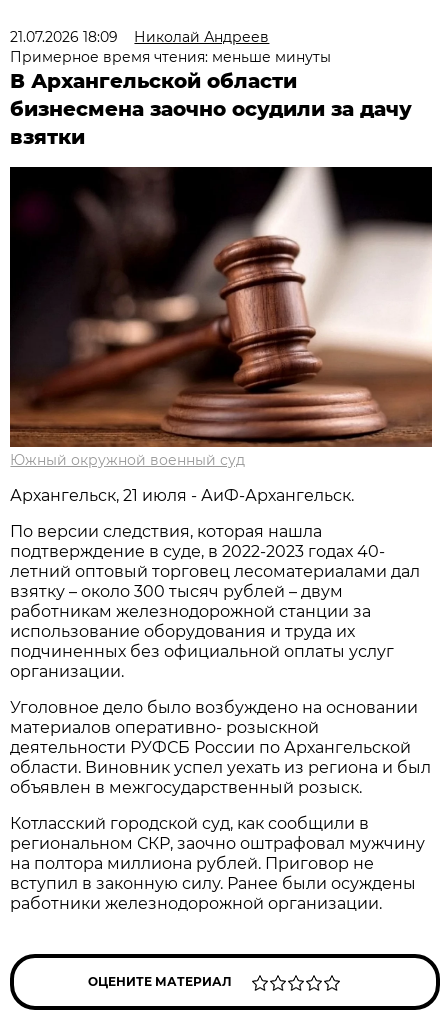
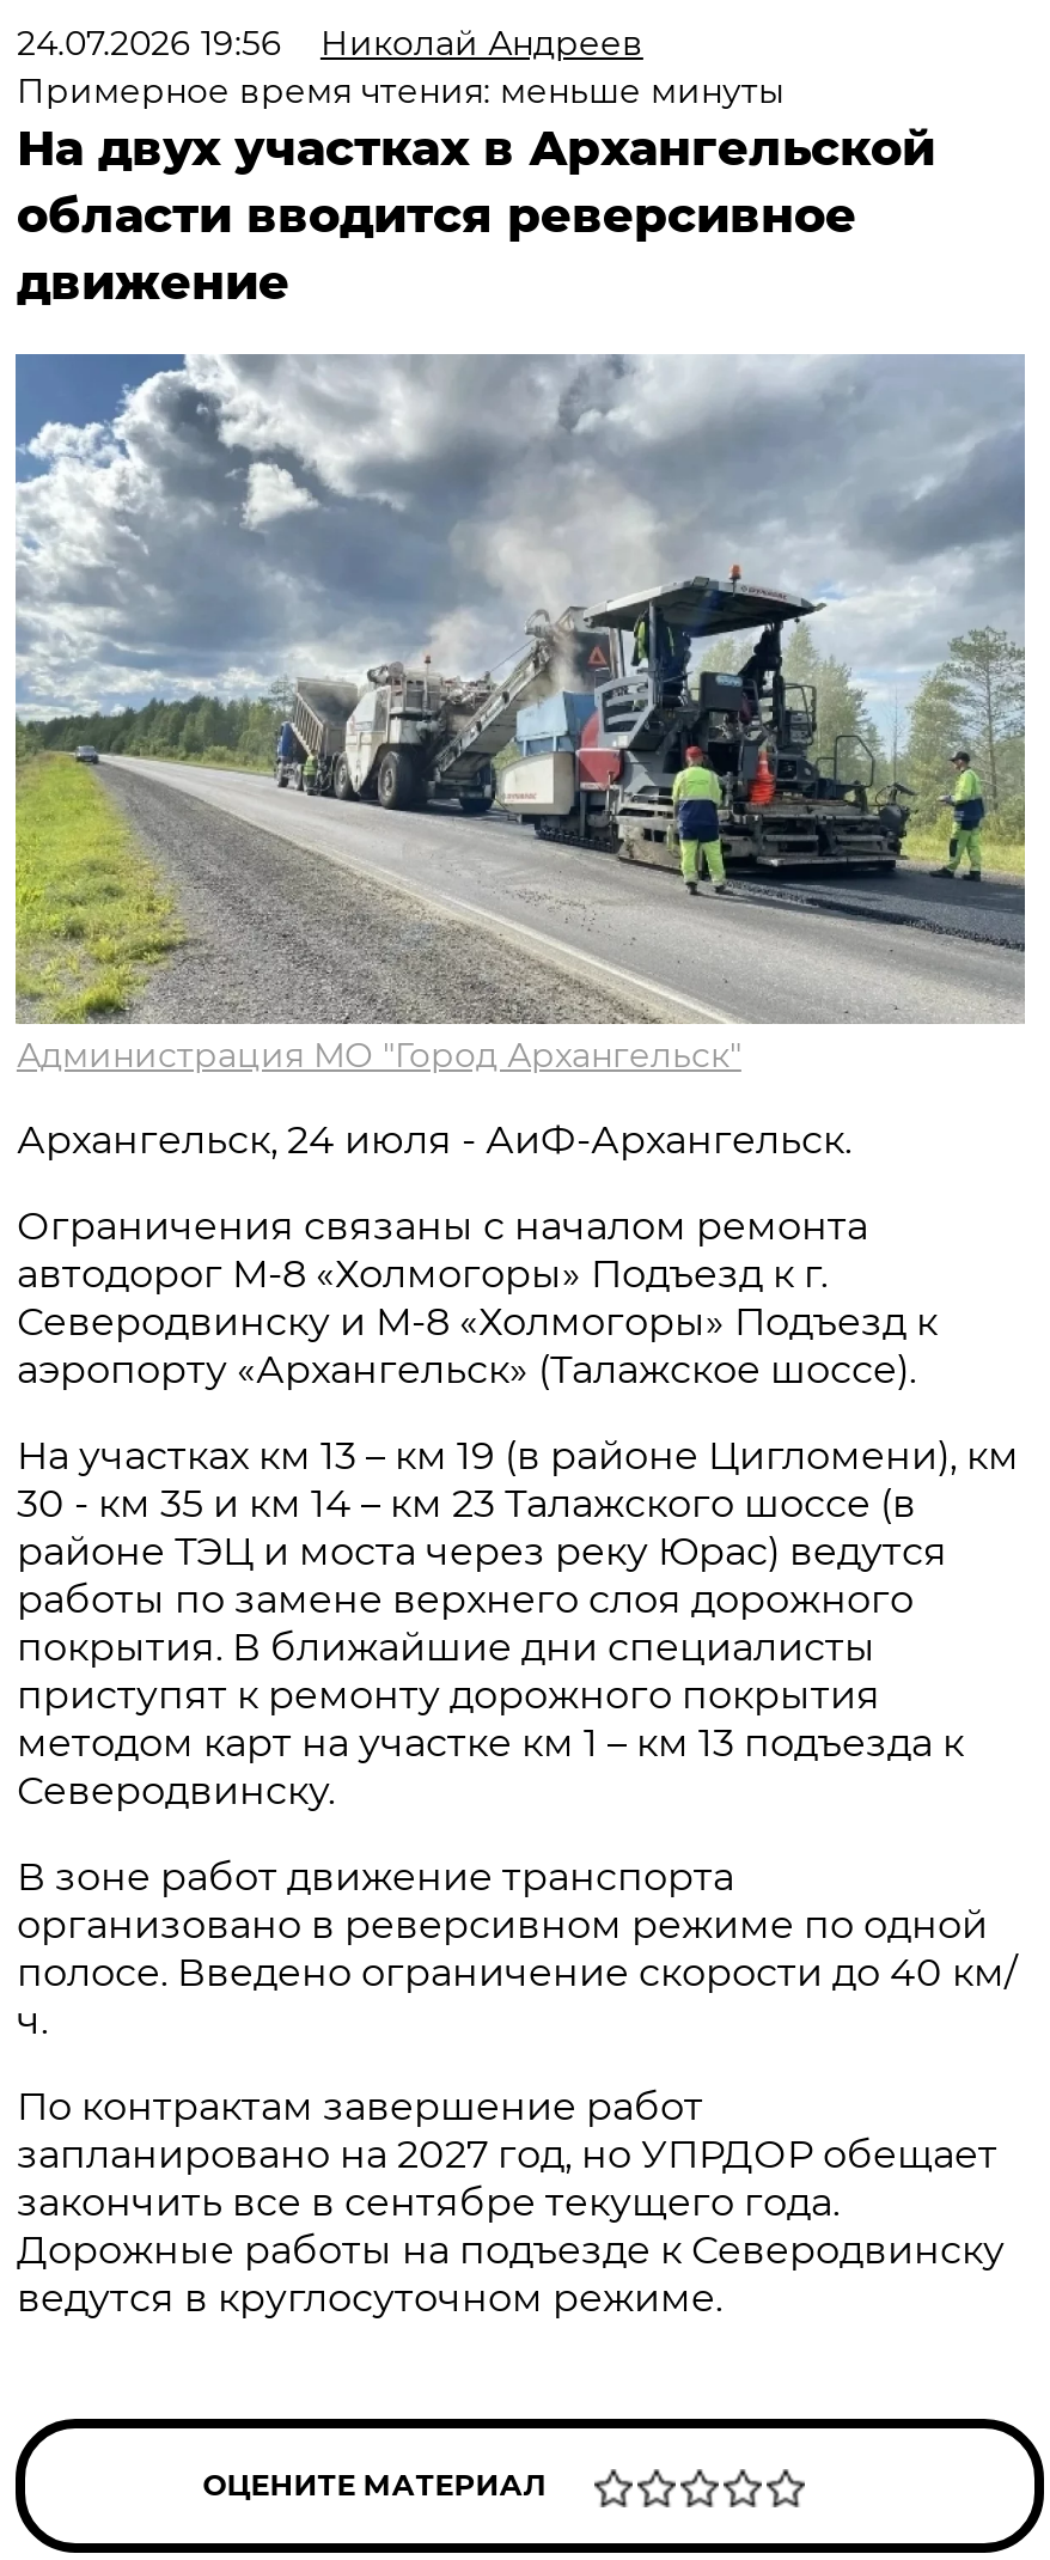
[10,28,269,46] 21.07.2026 18:09 Николай Андреев -> [17,21,643,64] 24.07.2026 19:56 Николай Андреев
[10,69,412,149] В Архангельской области | бизнесмена заочно осудили за дачу | взятки -> [17,119,935,311] На двух участках в Архангельской | области вводится реверсивное | движение
[9,166,433,913] [image] | Южный окружной военный суд | Архангельск, 21 июля - АиФ-Архангельск. | По версии следствия, которая нашла | подтверждение в суде, в 2022-2023 годах 40- | летний оптовый торговец лесоматериалами дал | взятку – около 300 тысяч рублей – двум | работникам железнодорожной станции за | использование оборудования и труда их | подчиненных без официальной оплаты услуг | организации. | Уголовное дело было возбуждено на основании | материалов оперативно- розыскной | деятельности РУФСБ России по Архангельской | области. Виновник успел уехать из региона и был | объявлен в межгосударственный розыск. | Котласский городской суд, как сообщили в | региональном СКР, заочно оштрафовал мужчину | на полтора миллиона рублей. Приговор не | вступил в законную силу. Ранее были осуждены | работники железнодорожной организации. -> [13,354,1027,2321] [image] | Администрация МО "Город Архангельск" | Архангельск, 24 июля - АиФ-Архангельск. | Ограничения связаны с началом ремонта | автодорог М-8 «Холмогоры» Подъезд к г. | Северодвинску и М-8 «Холмогоры» Подъезд к | аэропорту «Архангельск» (Талажское шоссе). | На участках км 13 – км 19 (в районе Цигломени), км | 30 - км 35 и км 14 – км 23 Талажского шоссе (в | районе ТЭЦ и моста через реку Юрас) ведутся | работы по замене верхнего слоя дорожного | покрытия. В ближайшие дни специалисты | приступят к ремонту дорожного покрытия | методом карт на участке км 1 – км 13 подъезда к | Северодвинску. | В зоне работ движение транспорта | организовано в реверсивном режиме по одной | полосе. Введено ограничение скорости до 40 км/ | ч. | По контрактам завершение работ | запланировано на 2027 год, но УПРДОР обещает | закончить все в сентябре текущего года. | Дорожные работы на подъезде к Северодвинску | ведутся в круглосуточном режиме.

